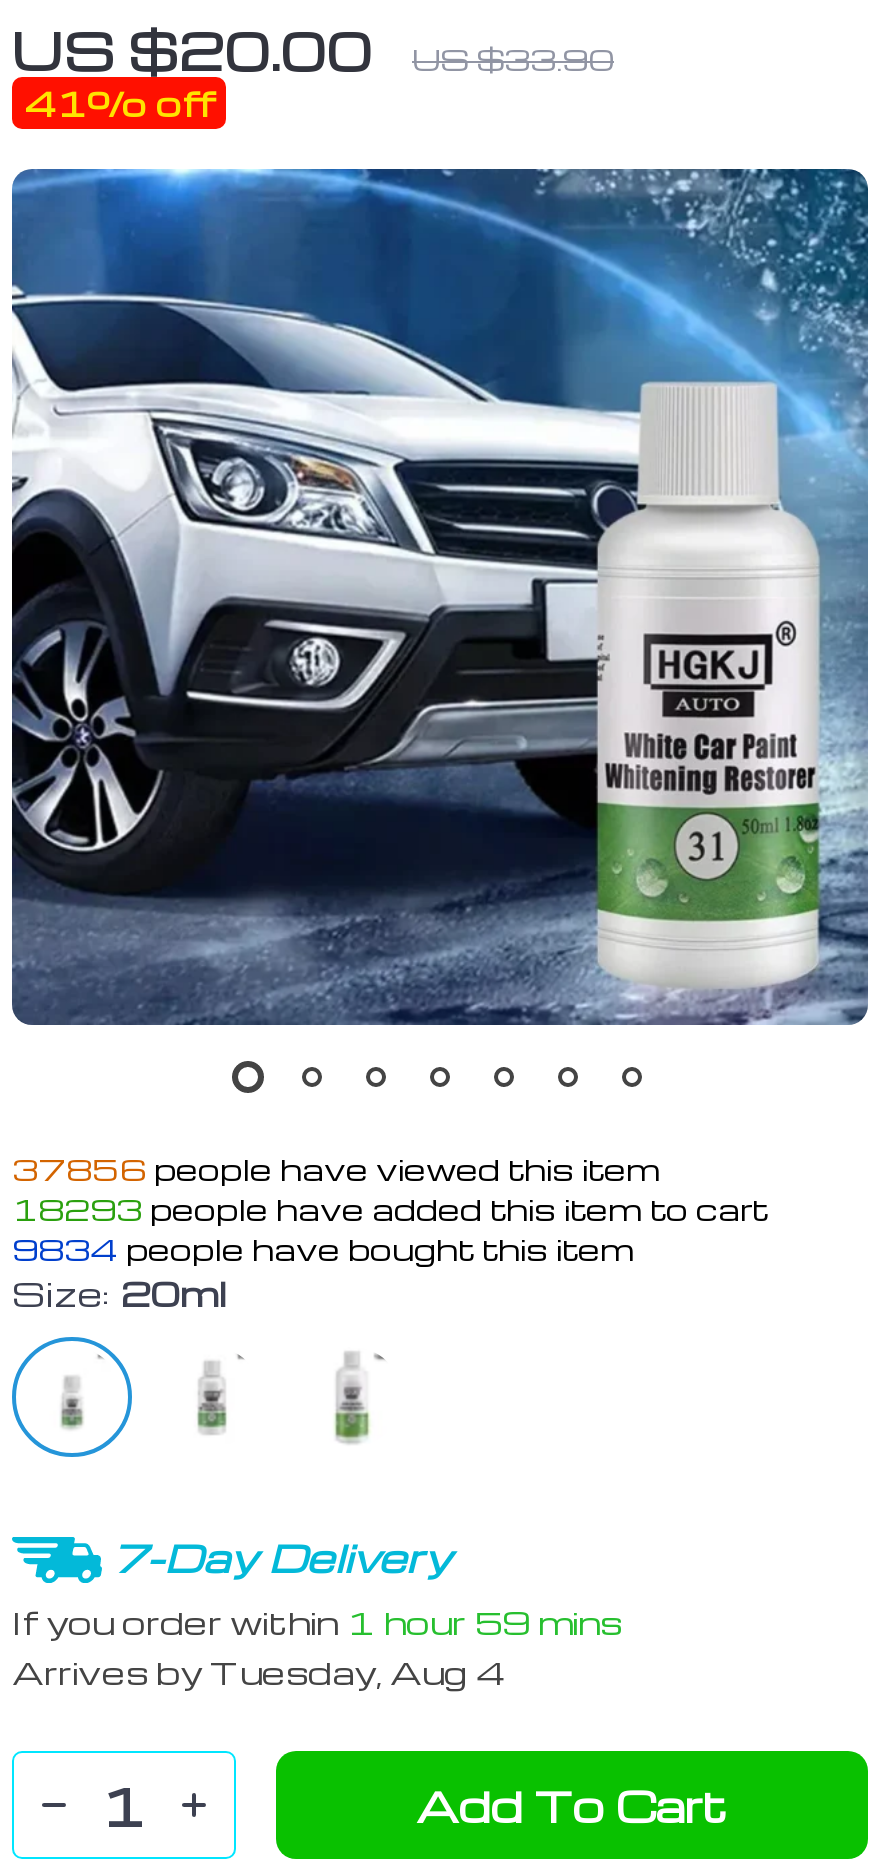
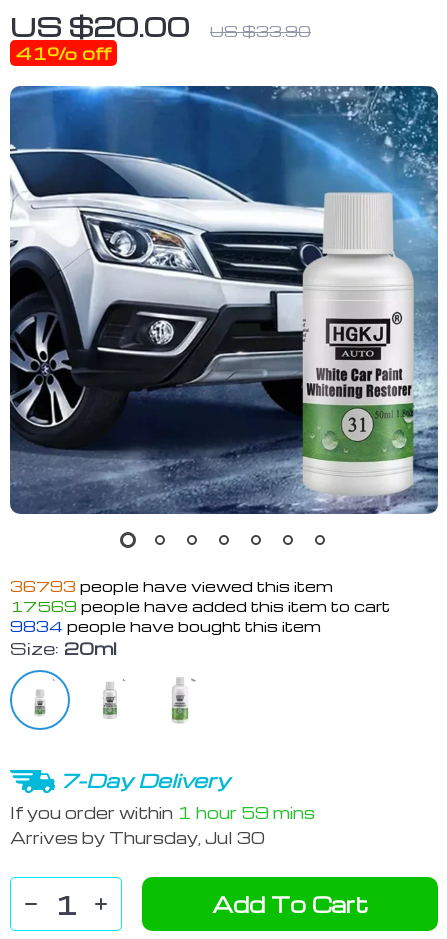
[12,1149,660,1189] 37856 people have viewed this item -> [10,576,333,596] 36793 people have viewed this item
[12,1189,768,1229] 18293 people have added this item to cart -> [10,596,390,616] 17569 people have added this item to cart
[12,1652,506,1694] Arrives by Tuesday, Aug 4 -> [10,827,265,848] Arrives by Thursday, Jul 30

